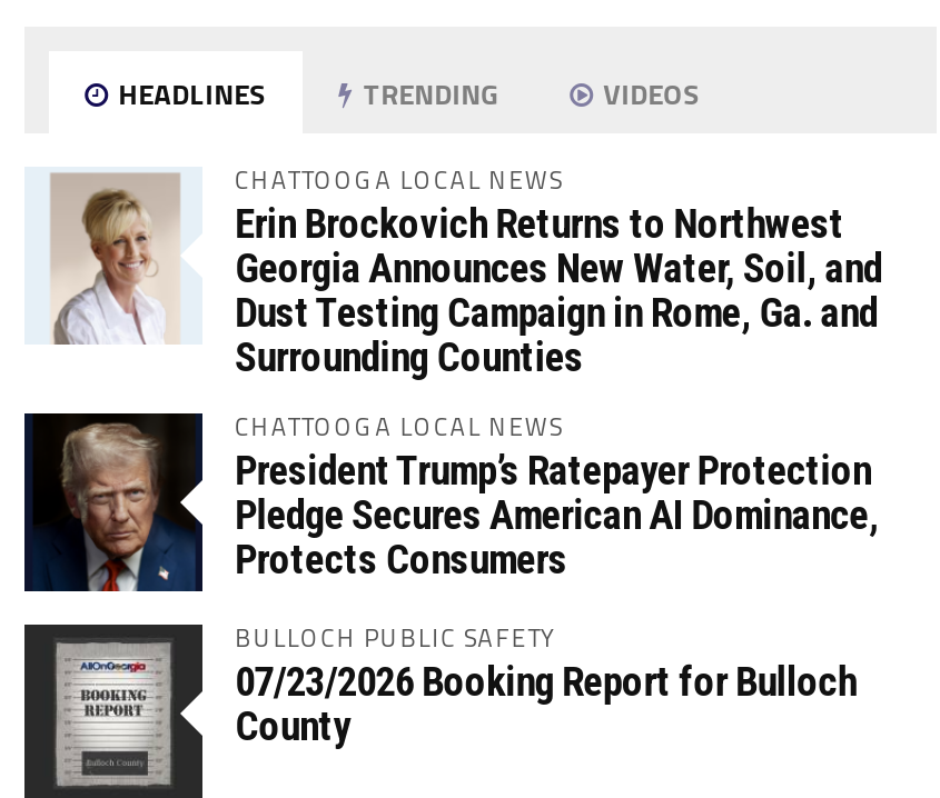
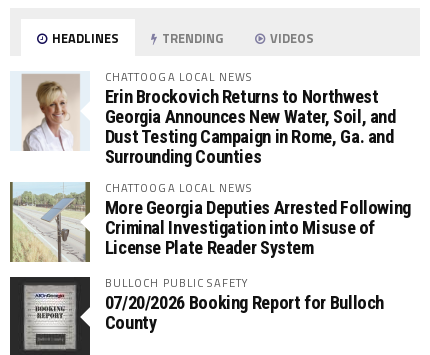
[24,411,879,593] [image] | President Trump’s Ratepayer Protection | Pledge Secures American AI Dominance, | Protects Consumers -> [9,181,411,263] [image] | More Georgia Deputies Arrested Following | Criminal Investigation into Misuse of | License Plate Reader System
[235,658,857,705] 07/23/2026 Booking Report for Bulloch -> [105,292,384,313] 07/20/2026 Booking Report for Bulloch

